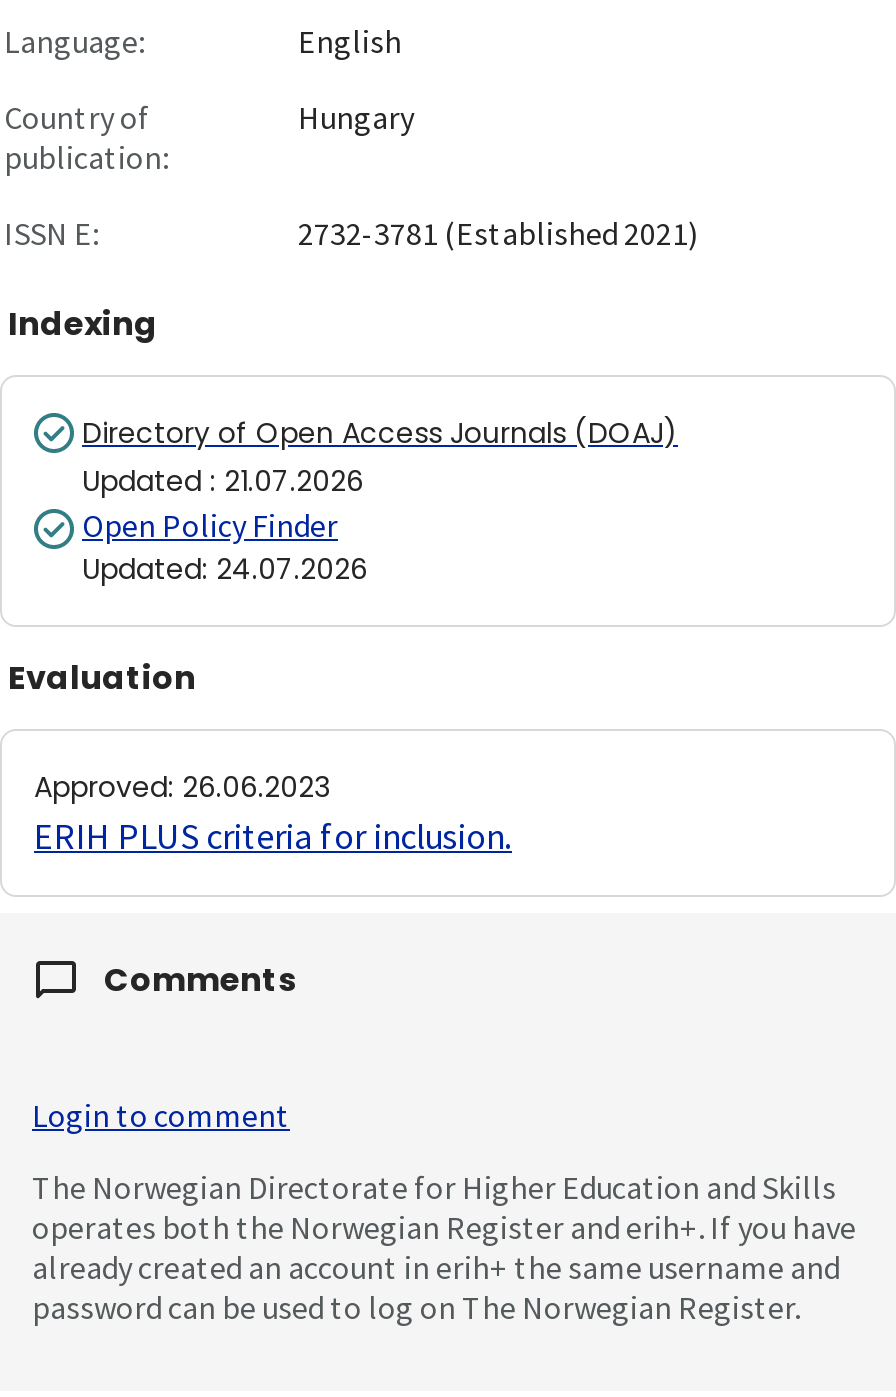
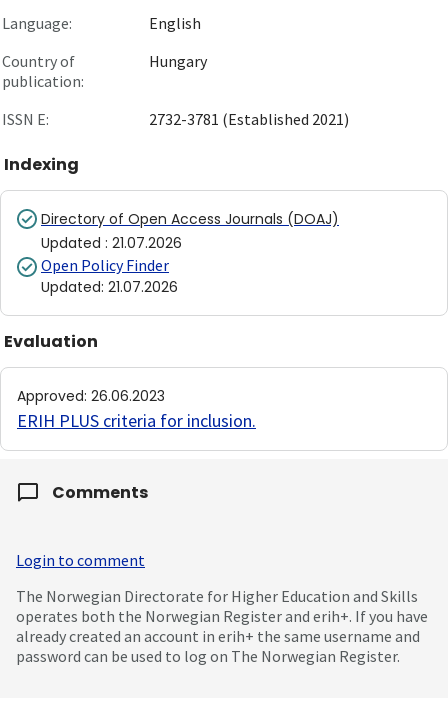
[82,549,368,589] Updated: 24.07.2026 -> [41,277,178,297] Updated: 21.07.2026

